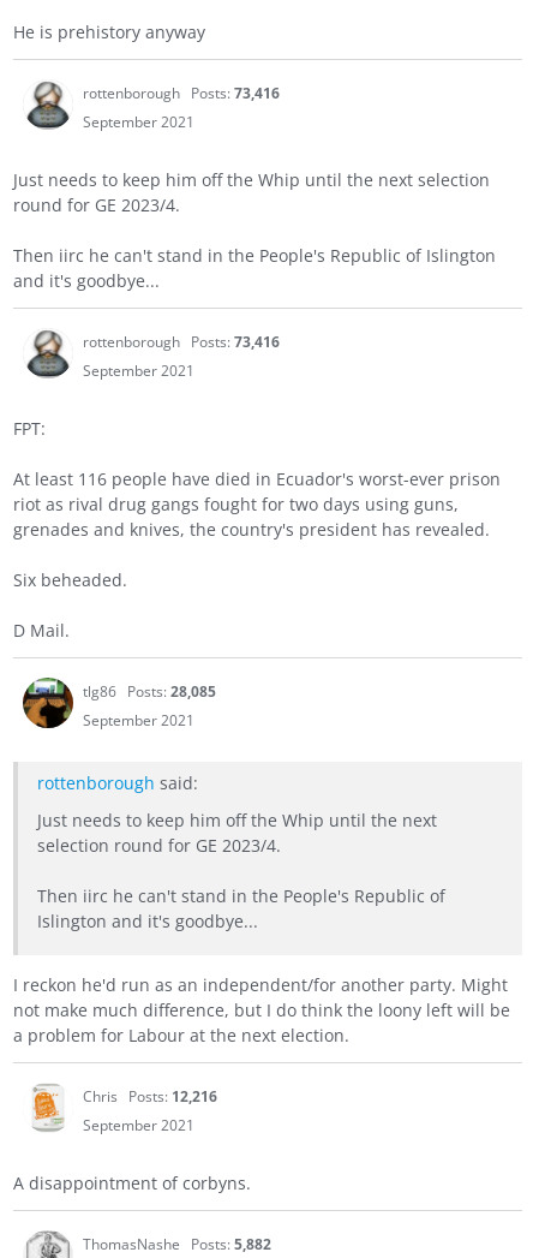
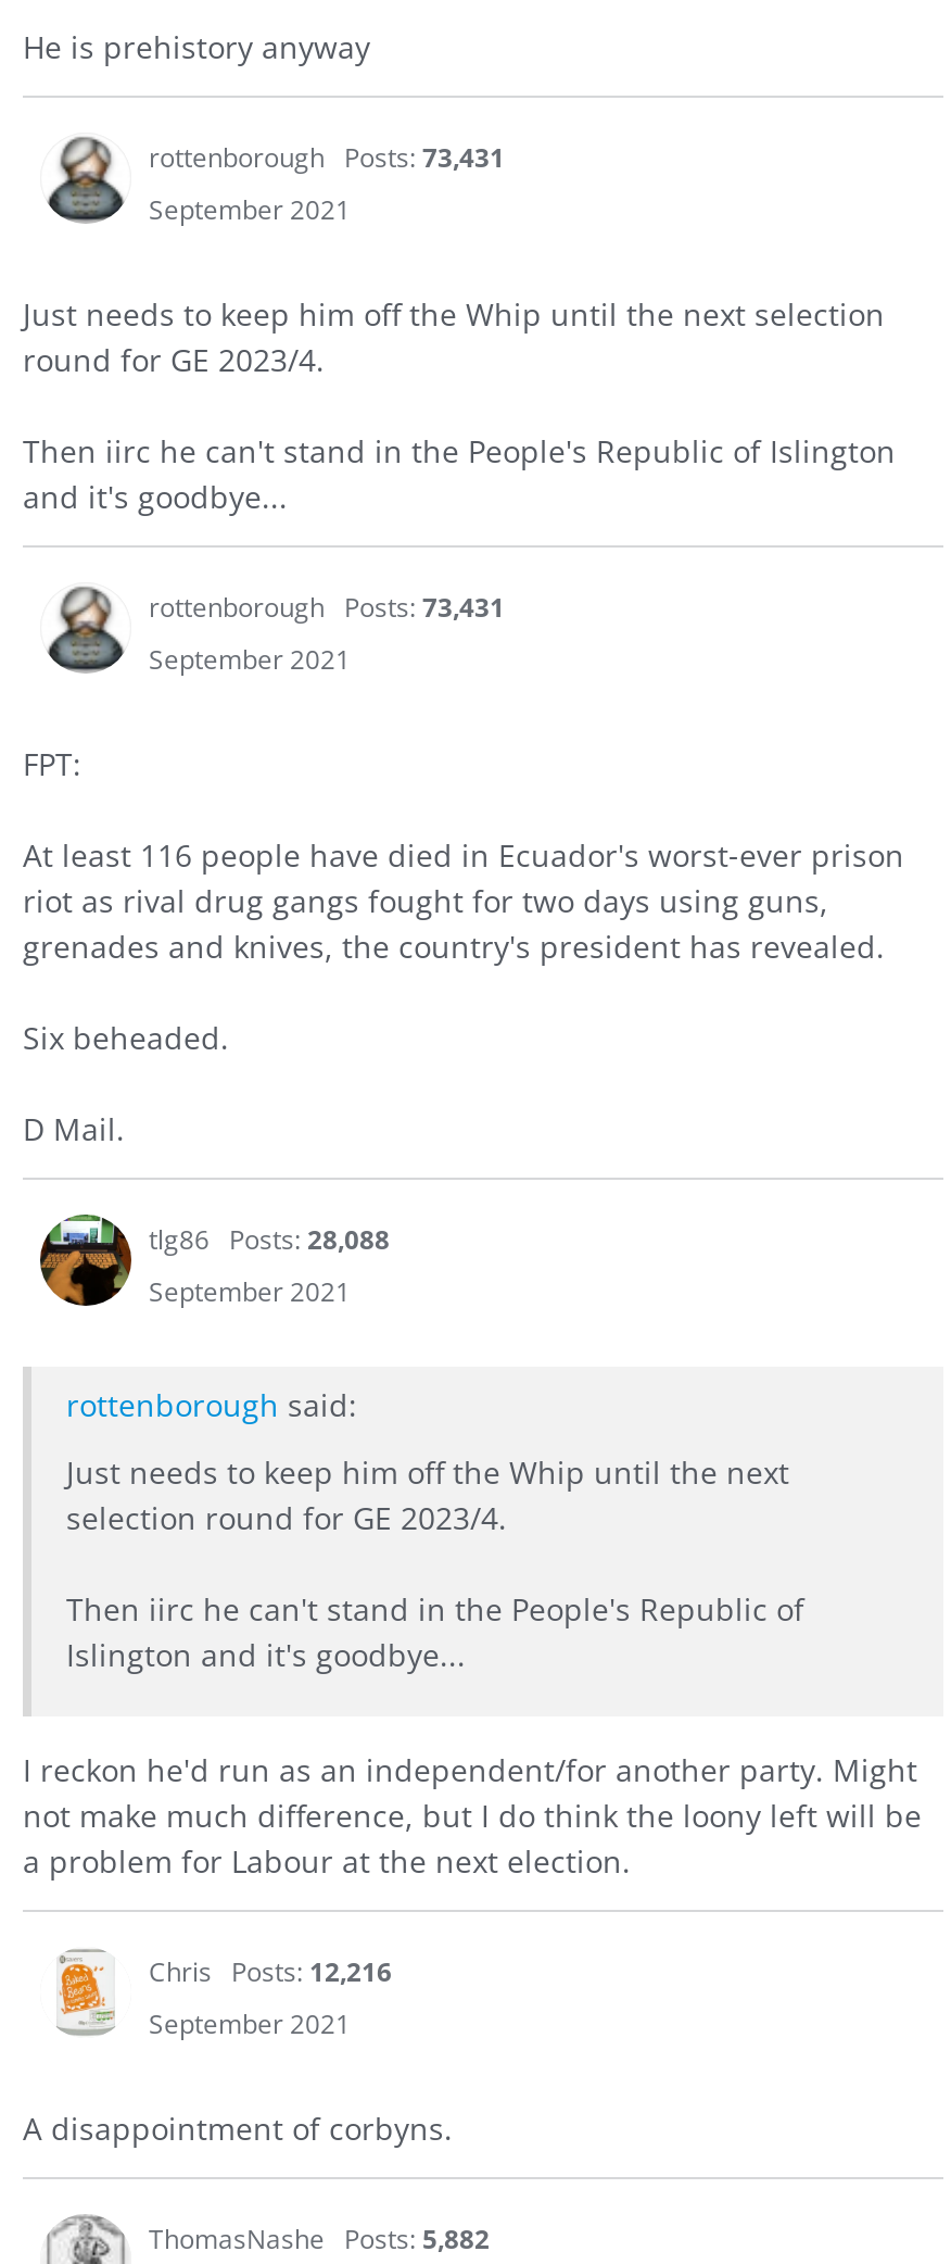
[83,83,280,104] rottenborough Posts: 73,416 -> [149,139,505,176] rottenborough Posts: 73,431
[83,332,280,352] rottenborough Posts: 73,416 -> [149,589,505,626] rottenborough Posts: 73,431
[83,682,216,702] tlg86 Posts: 28,085 -> [149,1222,390,1258] tlg86 Posts: 28,088

